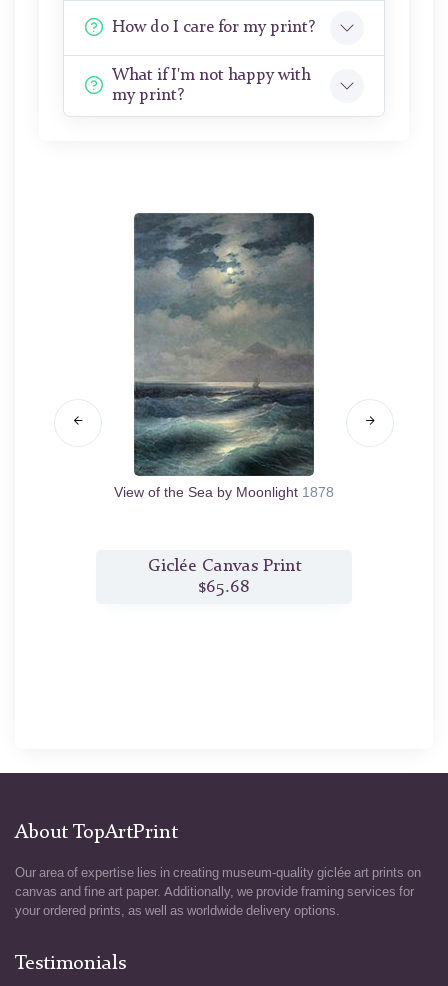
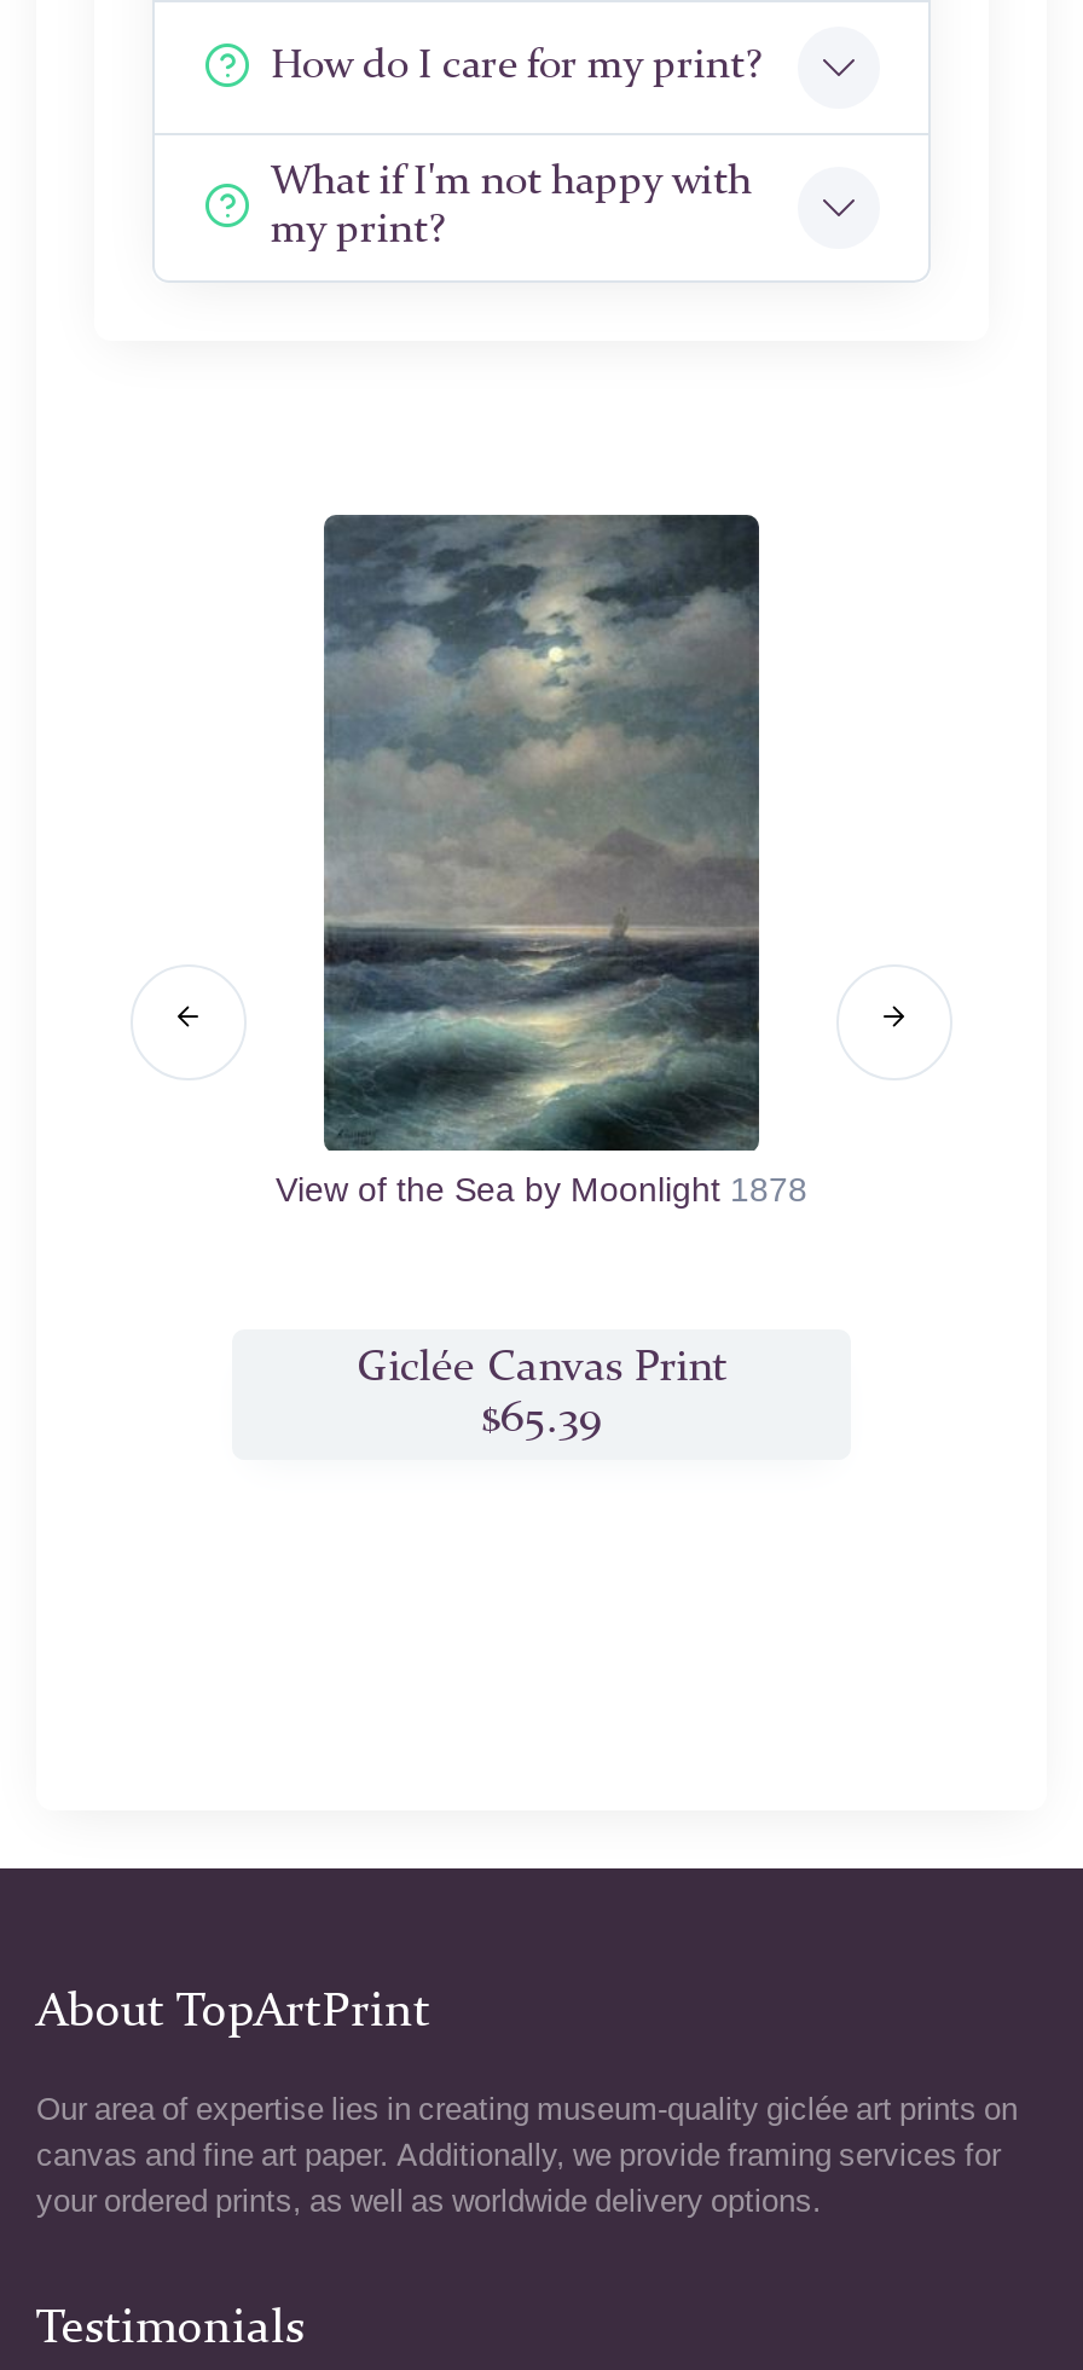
[198,578,250,596] $65.68 -> [481,1398,602,1441] $65.39

